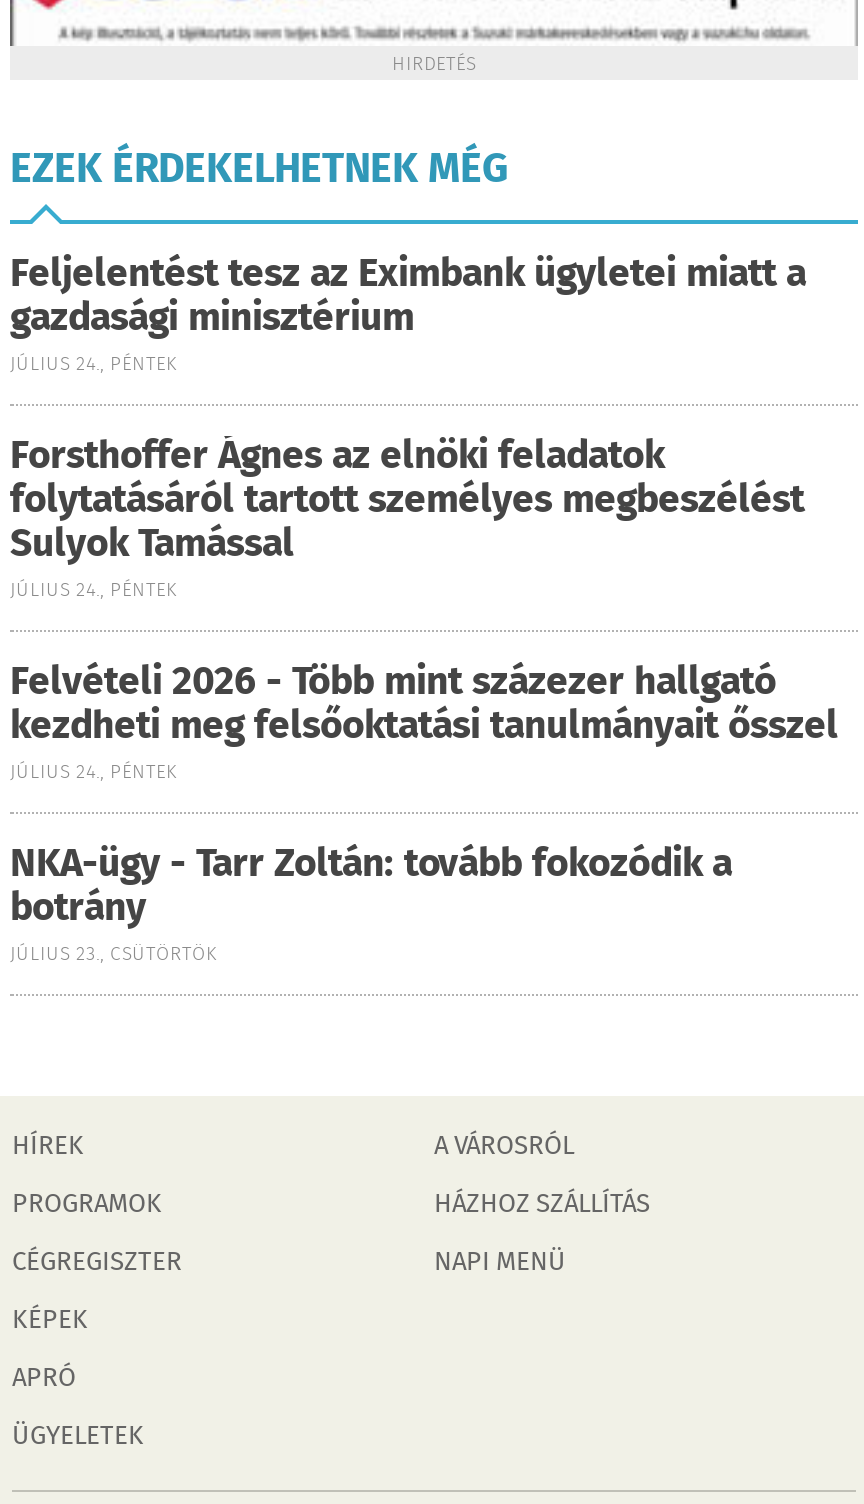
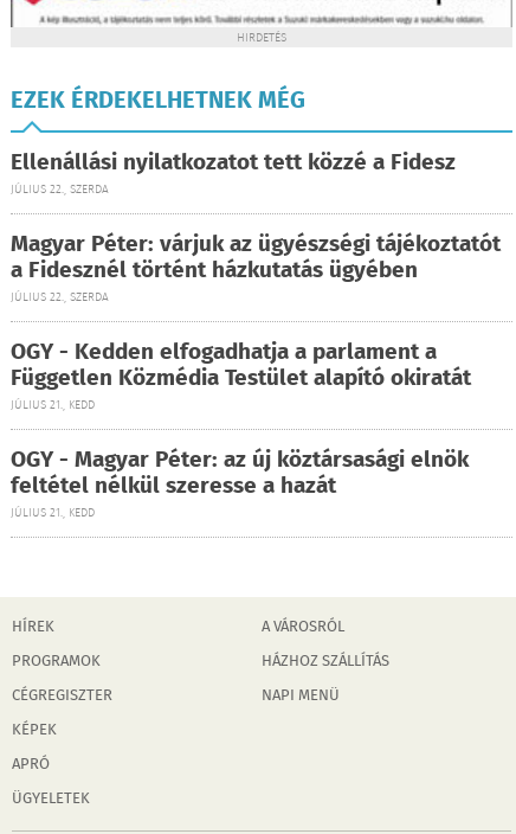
[10,246,806,380] Feljelentést tesz az Eximbank ügyletei miatt a | gazdasági minisztérium | JÚLIUS 24., PÉNTEK -> [11,146,456,199] Ellenállási nyilatkozatot tett közzé a Fidesz | JÚLIUS 22., SZERDA
[10,428,804,606] Forsthoffer Ágnes az elnöki feladatok | folytatásáról tartott személyes megbeszélést | Sulyok Tamással | JÚLIUS 24., PÉNTEK -> [11,227,501,307] Magyar Péter: várjuk az ügyészségi tájékoztatót | a Fidesznél történt házkutatás ügyében | JÚLIUS 22., SZERDA
[10,654,838,788] Felvételi 2026 - Több mint százezer hallgató | kezdheti meg felsőoktatási tanulmányait ősszel | JÚLIUS 24., PÉNTEK -> [11,335,471,415] OGY - Kedden elfogadhatja a parlament a | Független Közmédia Testület alapító okiratát | JÚLIUS 21., KEDD
[10,836,732,970] NKA-ügy - Tarr Zoltán: tovább fokozódik a | botrány | JÚLIUS 23., CSÜTÖRTÖK -> [11,443,469,522] OGY - Magyar Péter: az új köztársasági elnök | feltétel nélkül szeresse a hazát | JÚLIUS 21., KEDD

